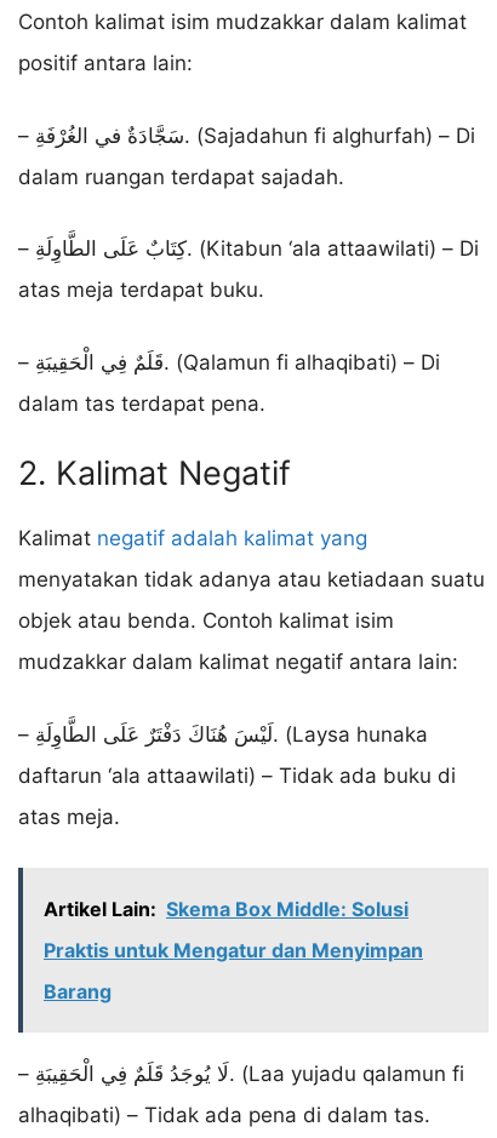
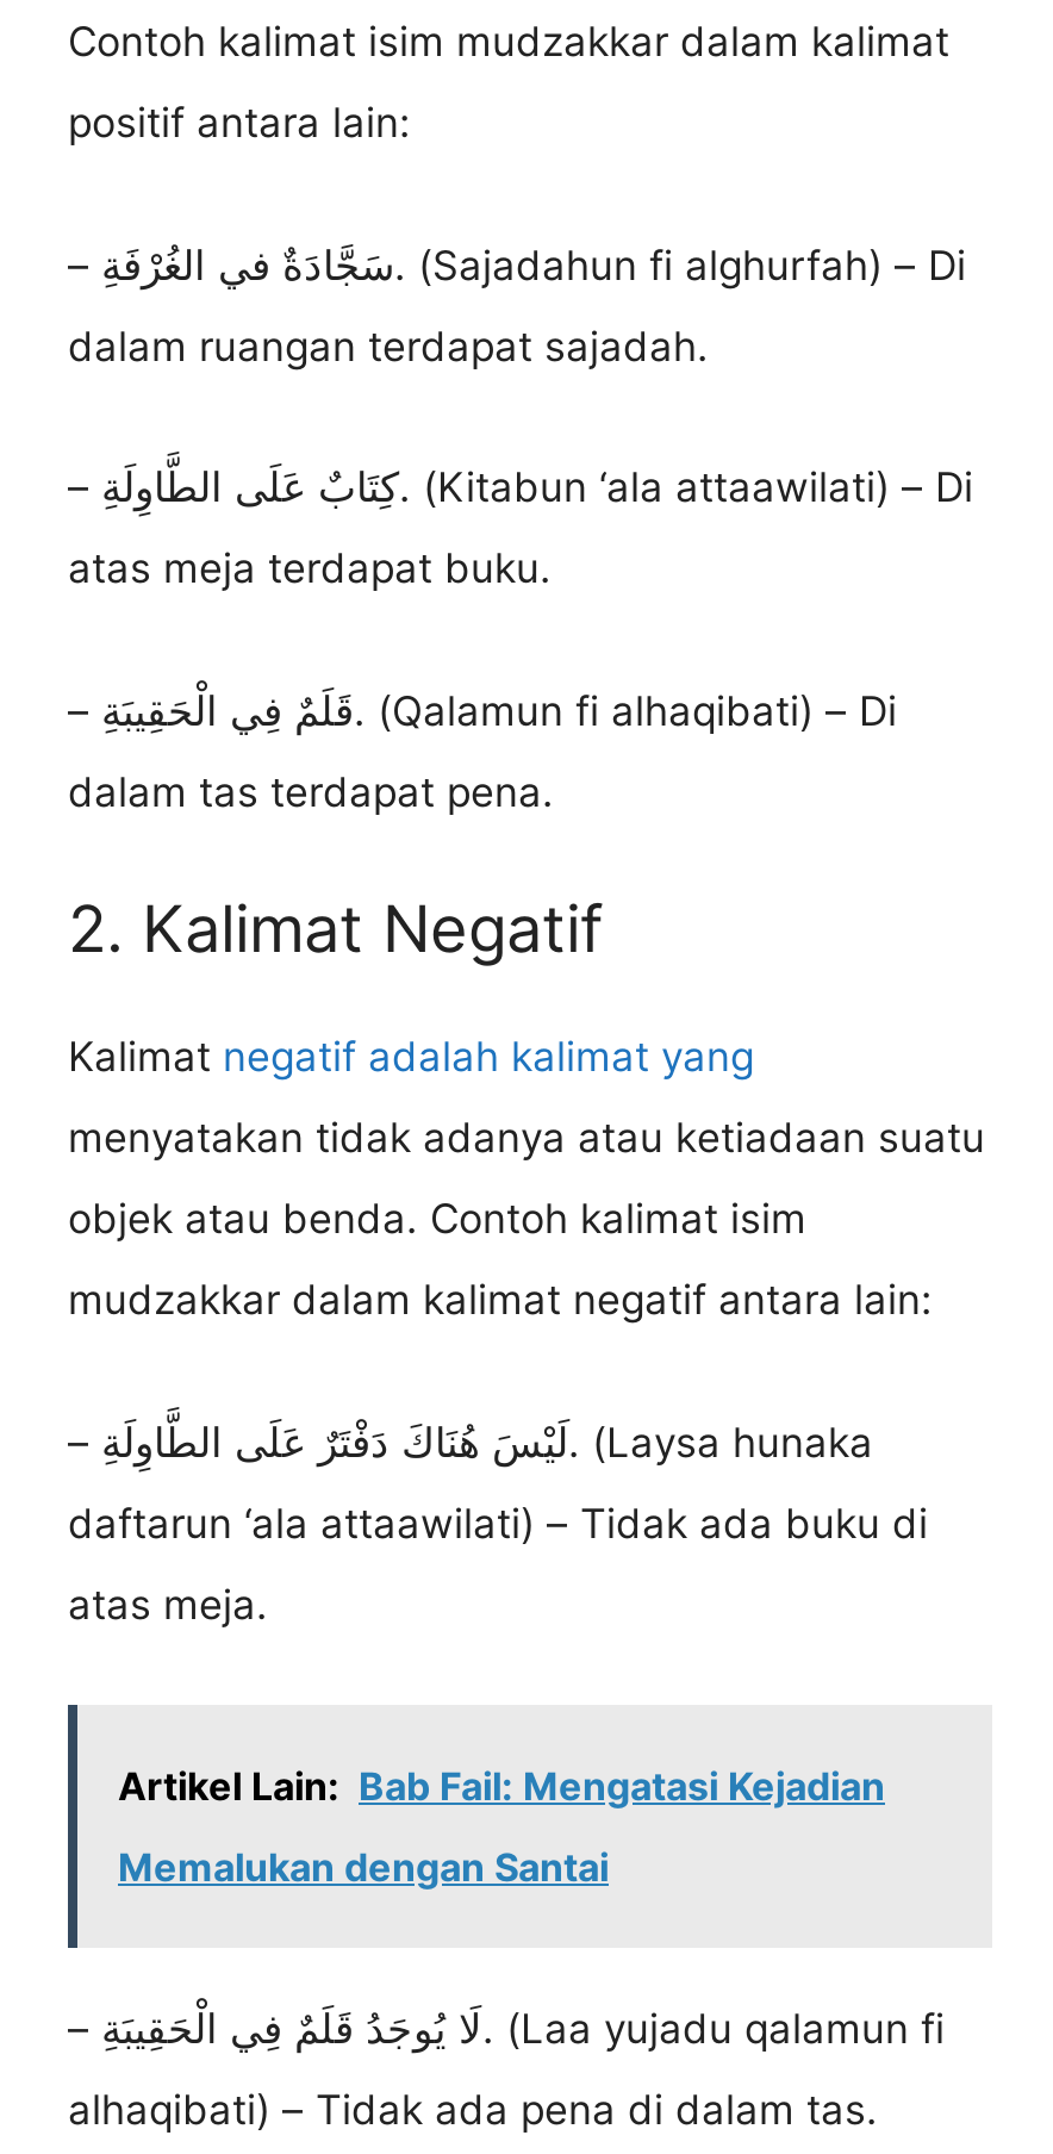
[44,897,423,1004] Artikel Lain: Skema Box Middle: Solusi | Praktis untuk Mengatur dan Menyimpan | Barang -> [118,1762,885,1891] Artikel Lain: Bab Fail: Mengatasi Kejadian | Memalukan dengan Santai

